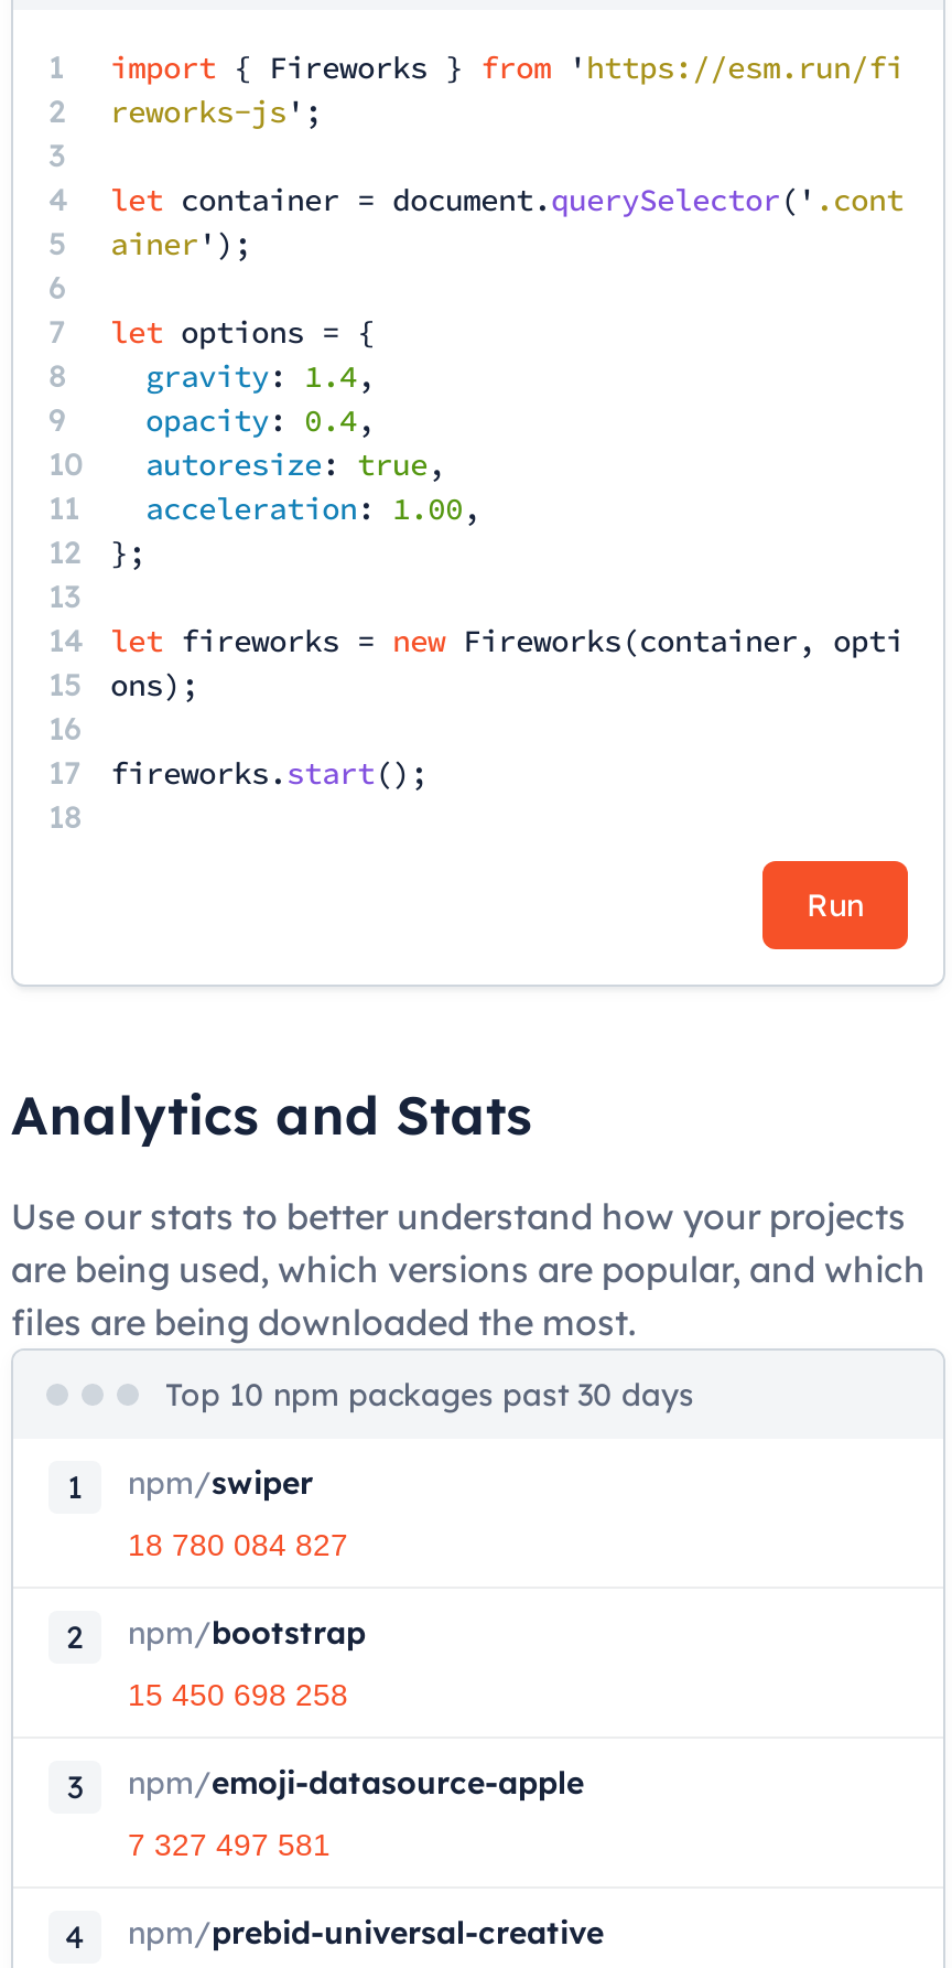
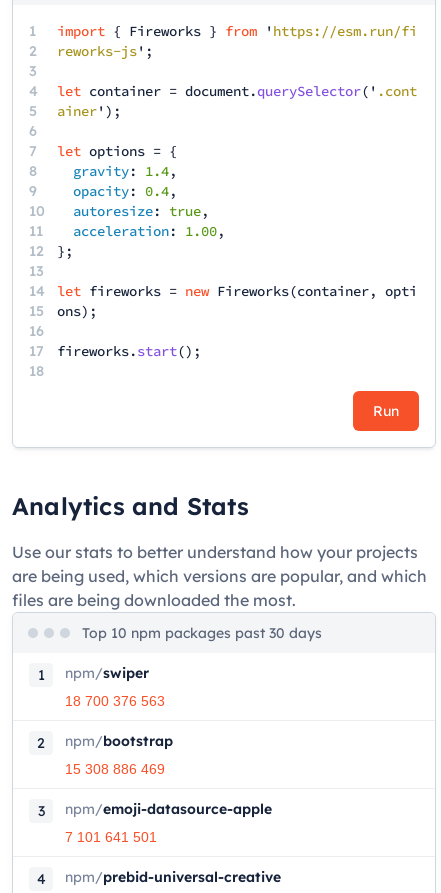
[128,1527,348,1562] 18 780 084 827 -> [65,693,165,709] 18 700 376 563
[128,1677,348,1712] 15 450 698 258 -> [65,761,165,777] 15 308 886 469
[128,1827,331,1862] 7 327 497 581 -> [65,829,157,845] 7 101 641 501

